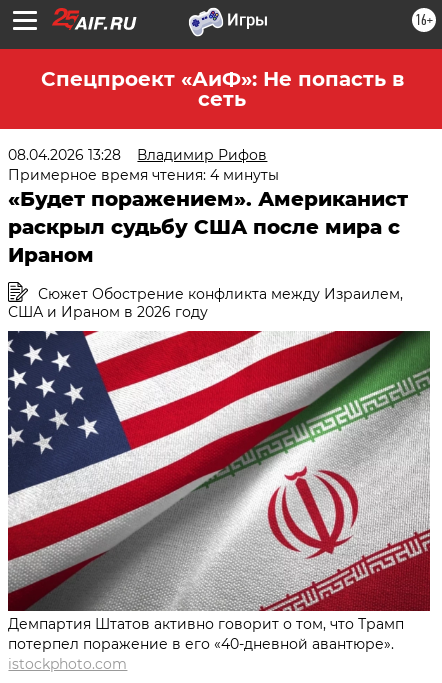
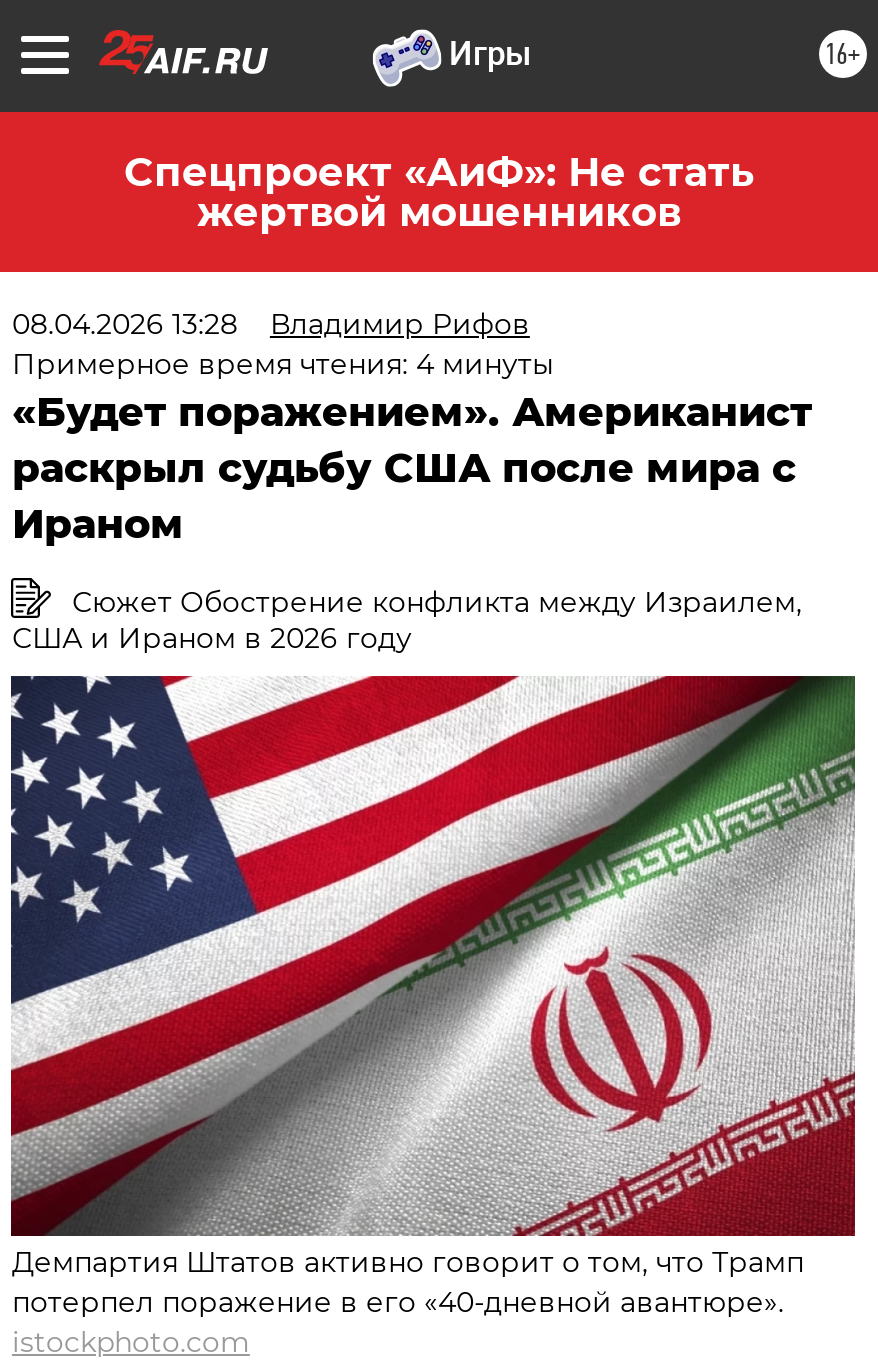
[40,67,403,111] Спецпроект «АиФ»: Не попасть в | сеть -> [124,148,754,236] Спецпроект «АиФ»: Не стать | жертвой мошенников

